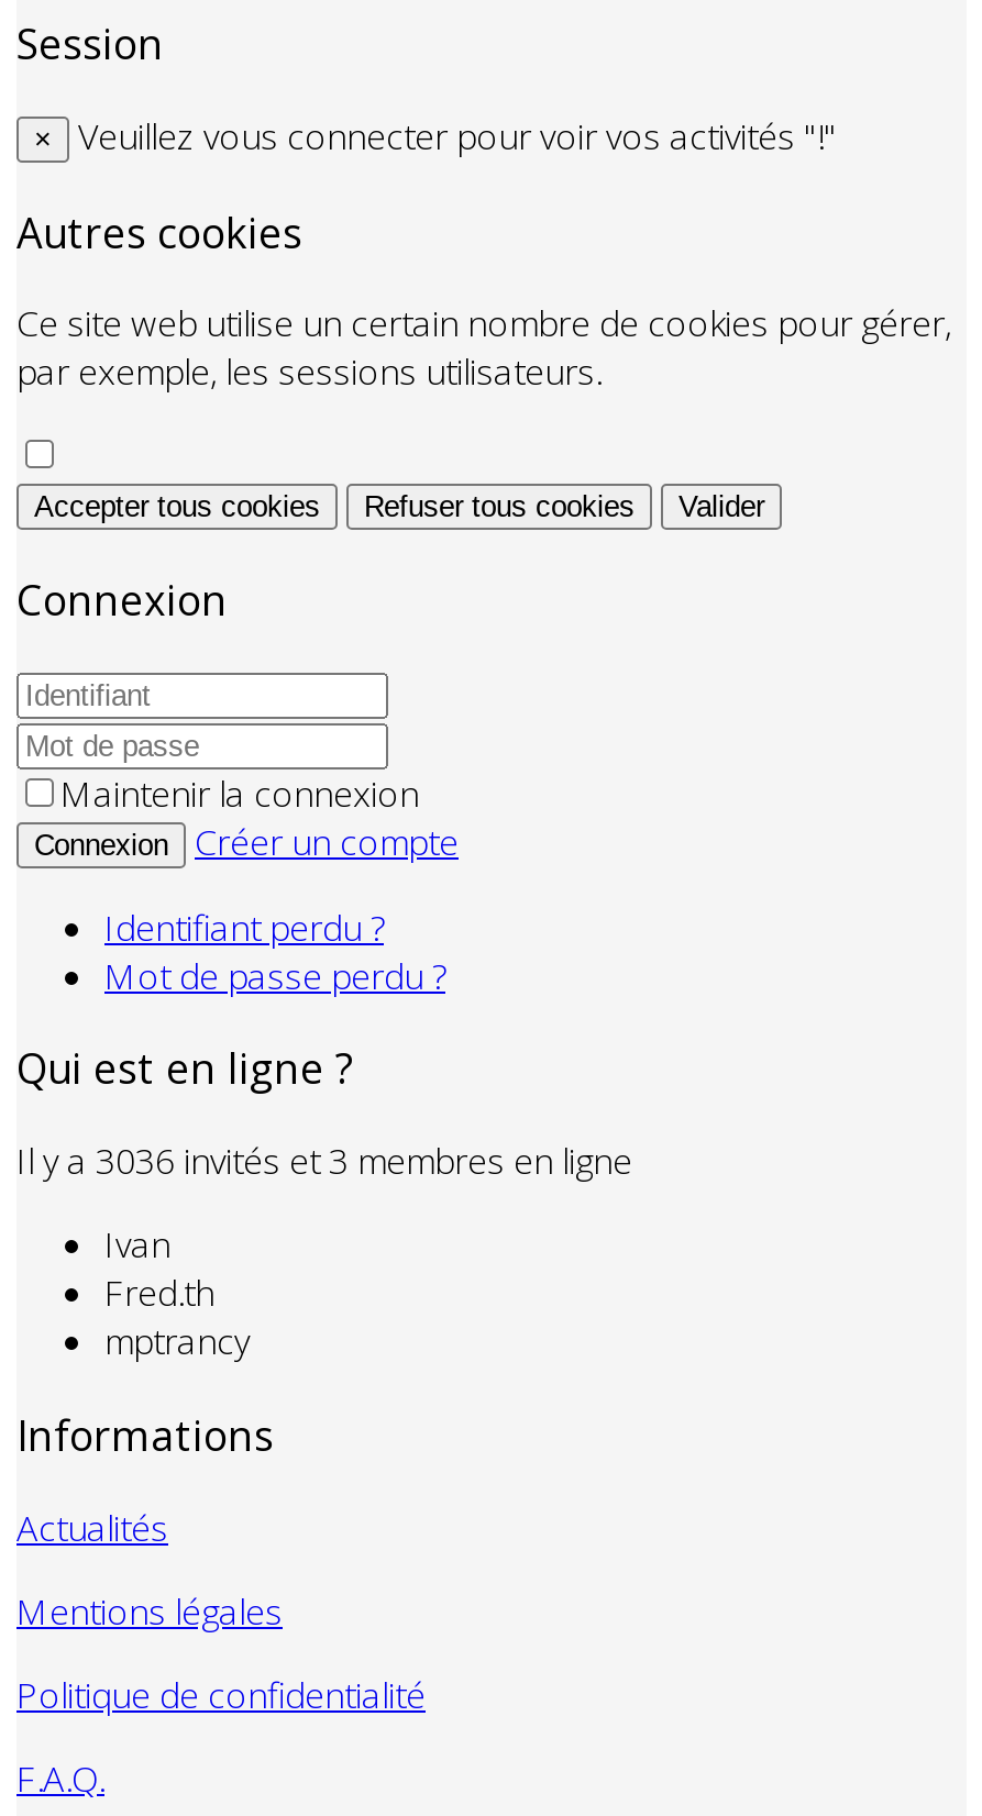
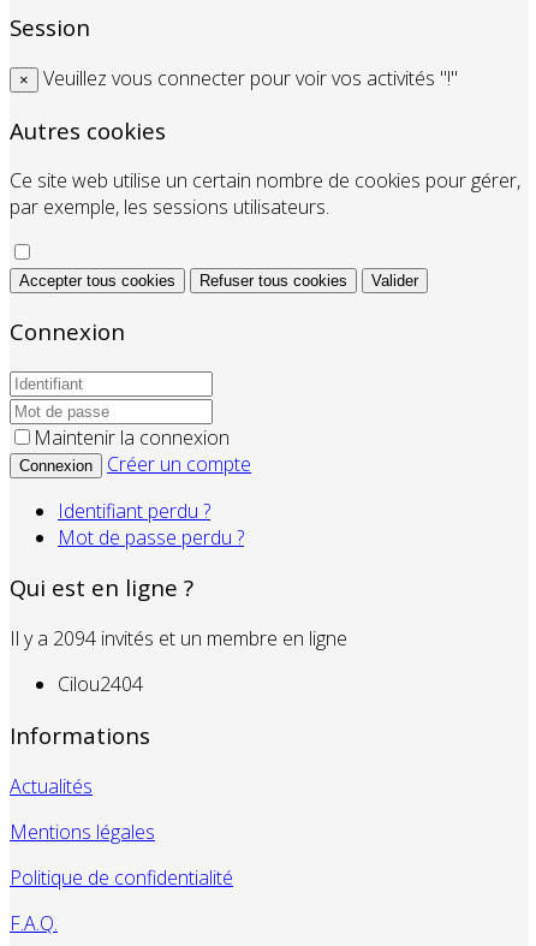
[16,1137,632,1185] Il y a 3036 invités et 3 membres en ligne -> [10,625,347,652] Il y a 2094 invités et un membre en ligne
[104,1220,250,1366] Ivan | Fred.th | mptrancy -> [58,671,143,697] Cilou2404

